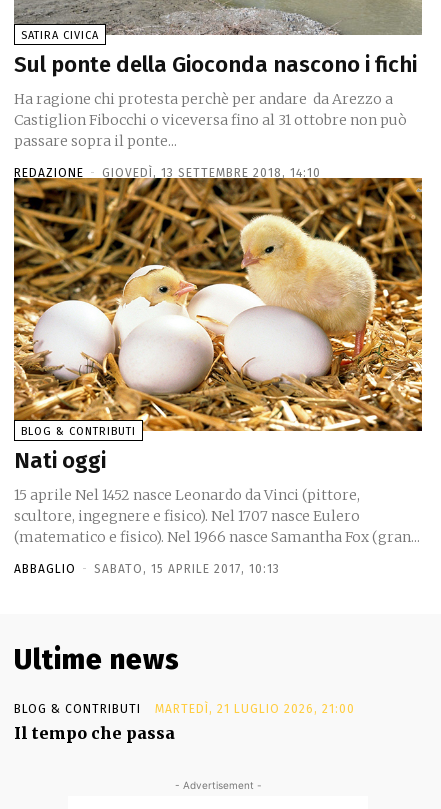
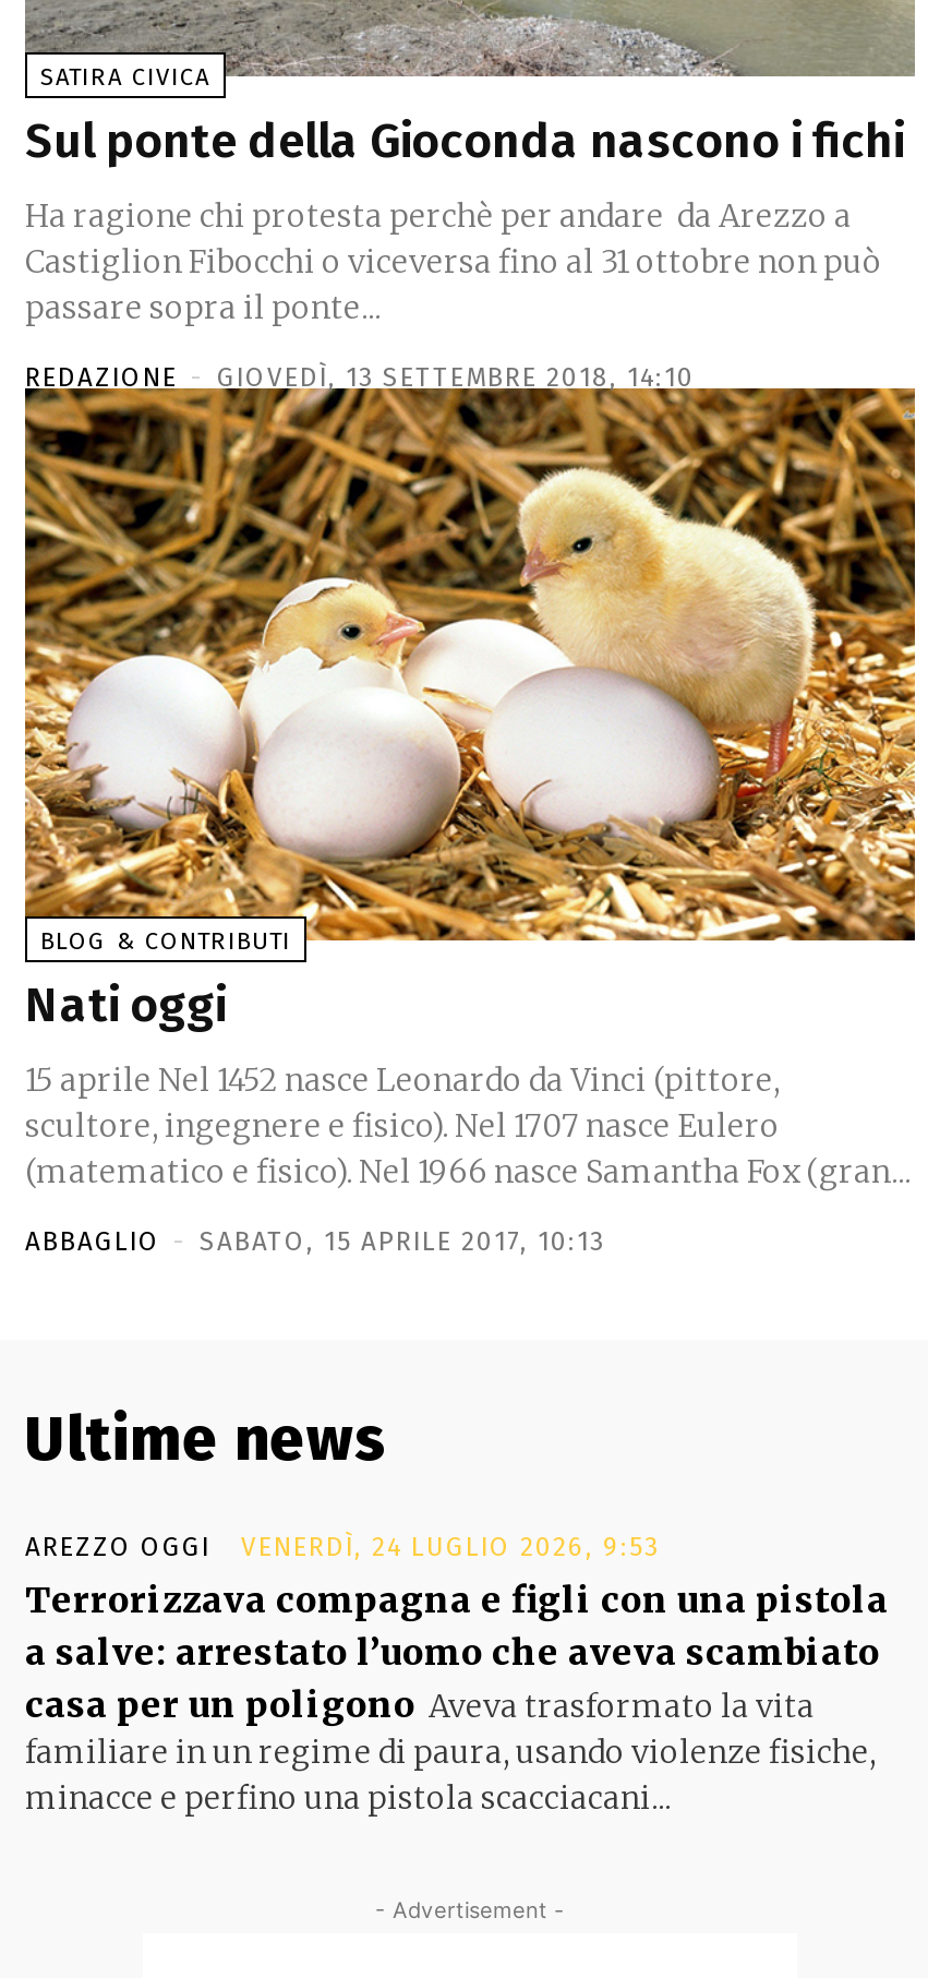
[14,702,355,743] BLOG & CONTRIBUTI | MARTEDÌ, 21 LUGLIO 2026, 21:00 | Il tempo che passa -> [25,1533,889,1818] AREZZO OGGI | VENERDÌ, 24 LUGLIO 2026, 9:53 | Terrorizzava compagna e figli con una pistola | a salve: arrestato l’uomo che aveva scambiato | casa per un poligono Aveva trasformato la vita | familiare in un regime di paura, usando violenze fisiche, | minacce e perfino una pistola scacciacani...

